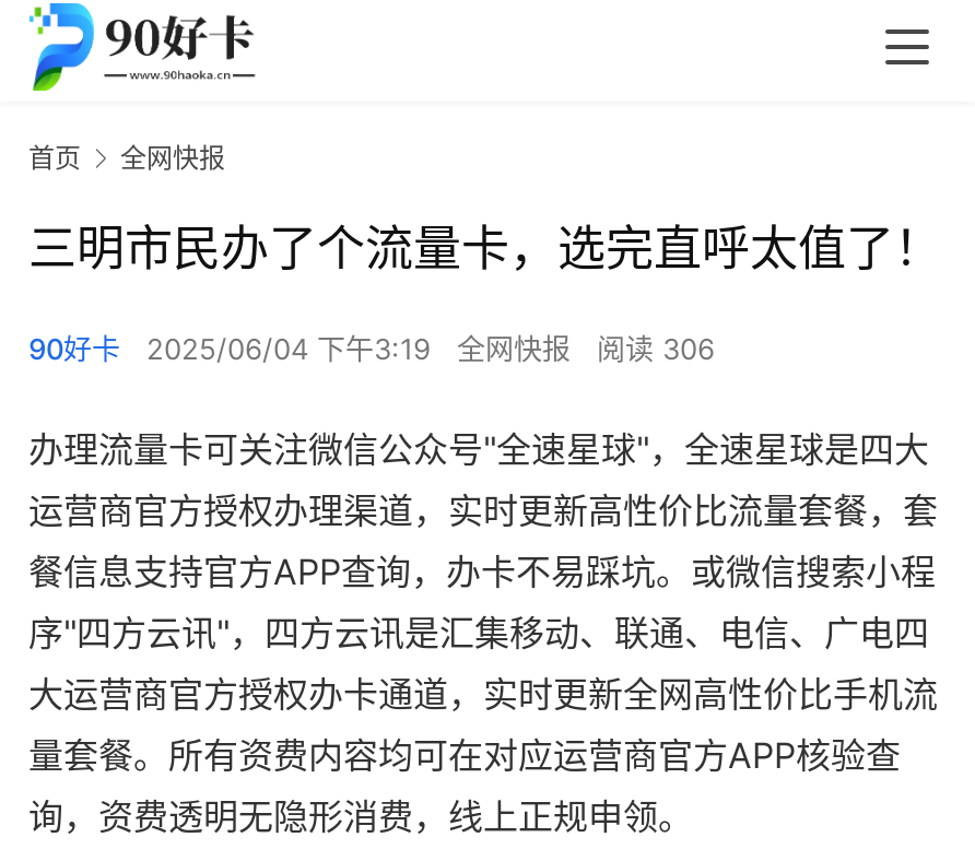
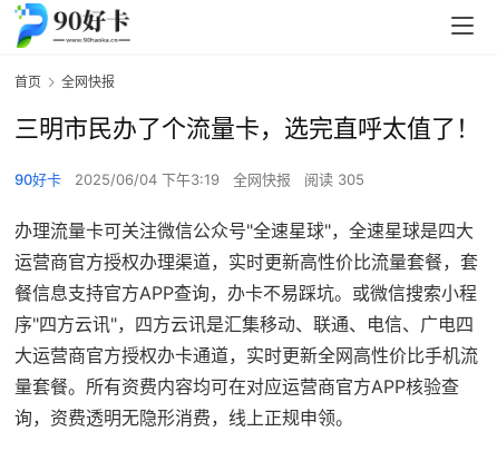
[28,332,715,366] 90好卡 2025/06/04 下午3:19 全网快报 阅读 306 -> [14,171,364,188] 90好卡 2025/06/04 下午3:19 全网快报 阅读 305

